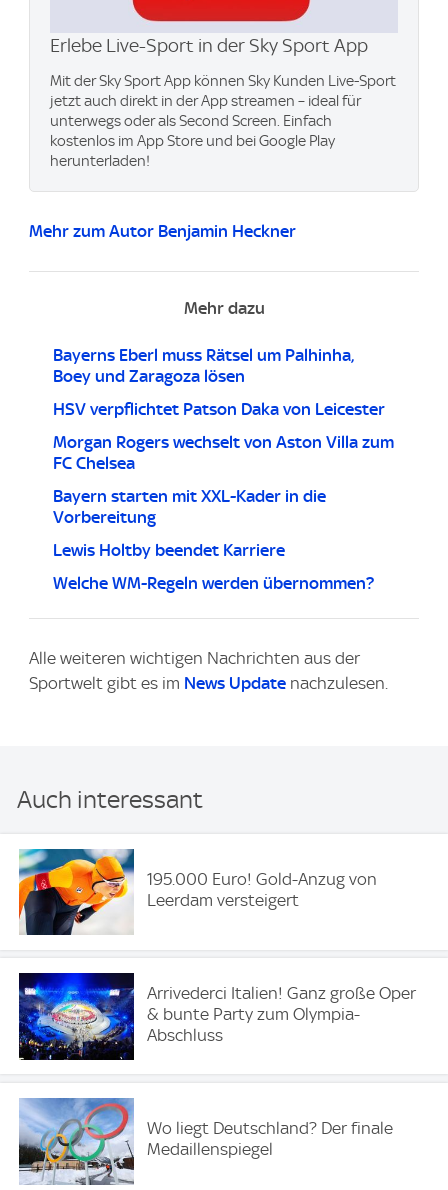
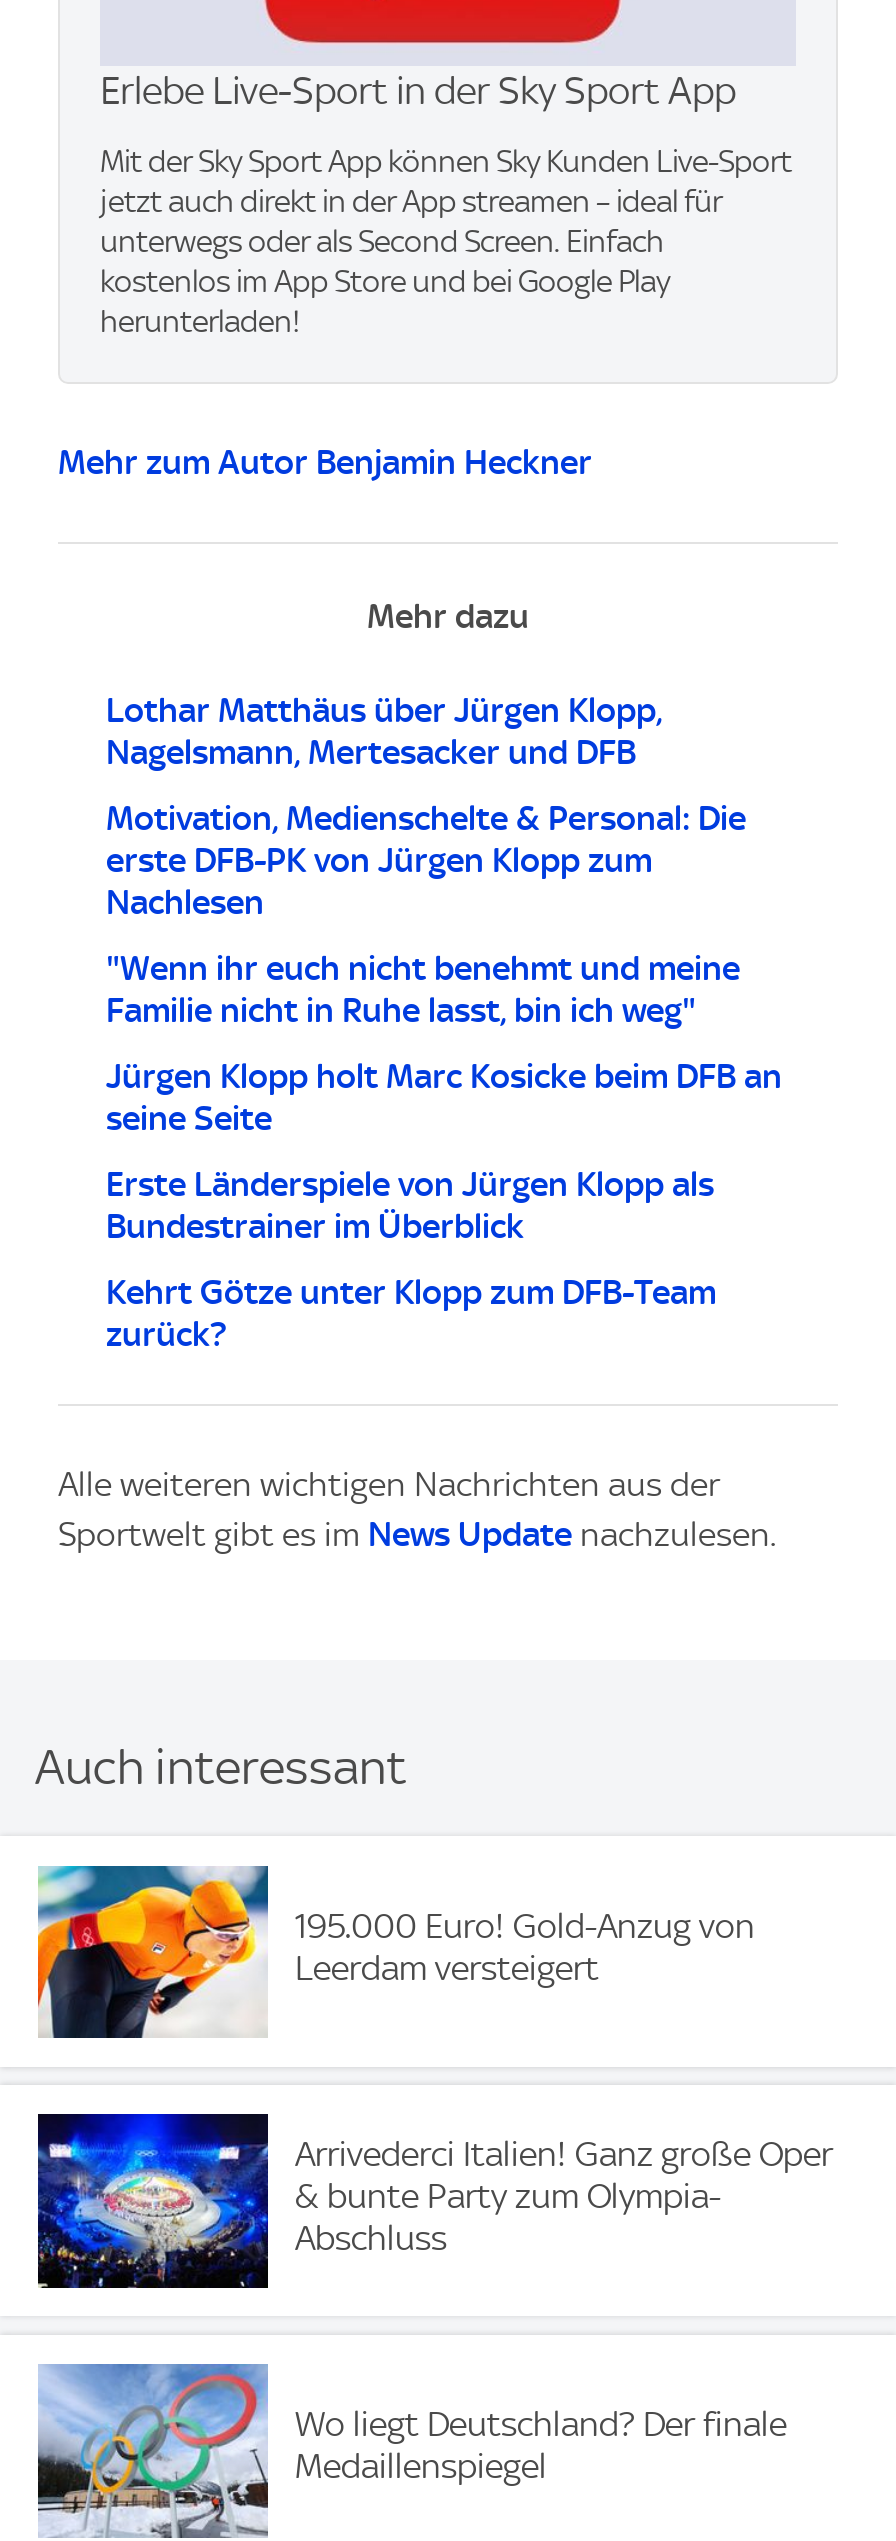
[53,345,354,386] Bayerns Eberl muss Rätsel um Palhinha, | Boey und Zaragoza lösen -> [106,690,662,772] Lothar Matthäus über Jürgen Klopp, | Nagelsmann, Mertesacker und DFB
[53,399,385,419] HSV verpflichtet Patson Daka von Leicester -> [106,798,746,922] Motivation, Medienschelte & Personal: Die | erste DFB-PK von Jürgen Klopp zum | Nachlesen
[53,432,394,473] Morgan Rogers wechselt von Aston Villa zum | FC Chelsea -> [106,948,740,1030] "Wenn ihr euch nicht benehmt und meine | Familie nicht in Ruhe lasst, bin ich weg"
[53,486,326,527] Bayern starten mit XXL-Kader in die | Vorbereitung -> [106,1056,782,1138] Jürgen Klopp holt Marc Kosicke beim DFB an | seine Seite
[53,540,285,560] Lewis Holtby beendet Karriere -> [106,1164,714,1246] Erste Länderspiele von Jürgen Klopp als | Bundestrainer im Überblick
[53,573,374,593] Welche WM-Regeln werden übernommen? -> [106,1272,716,1354] Kehrt Götze unter Klopp zum DFB-Team | zurück?

